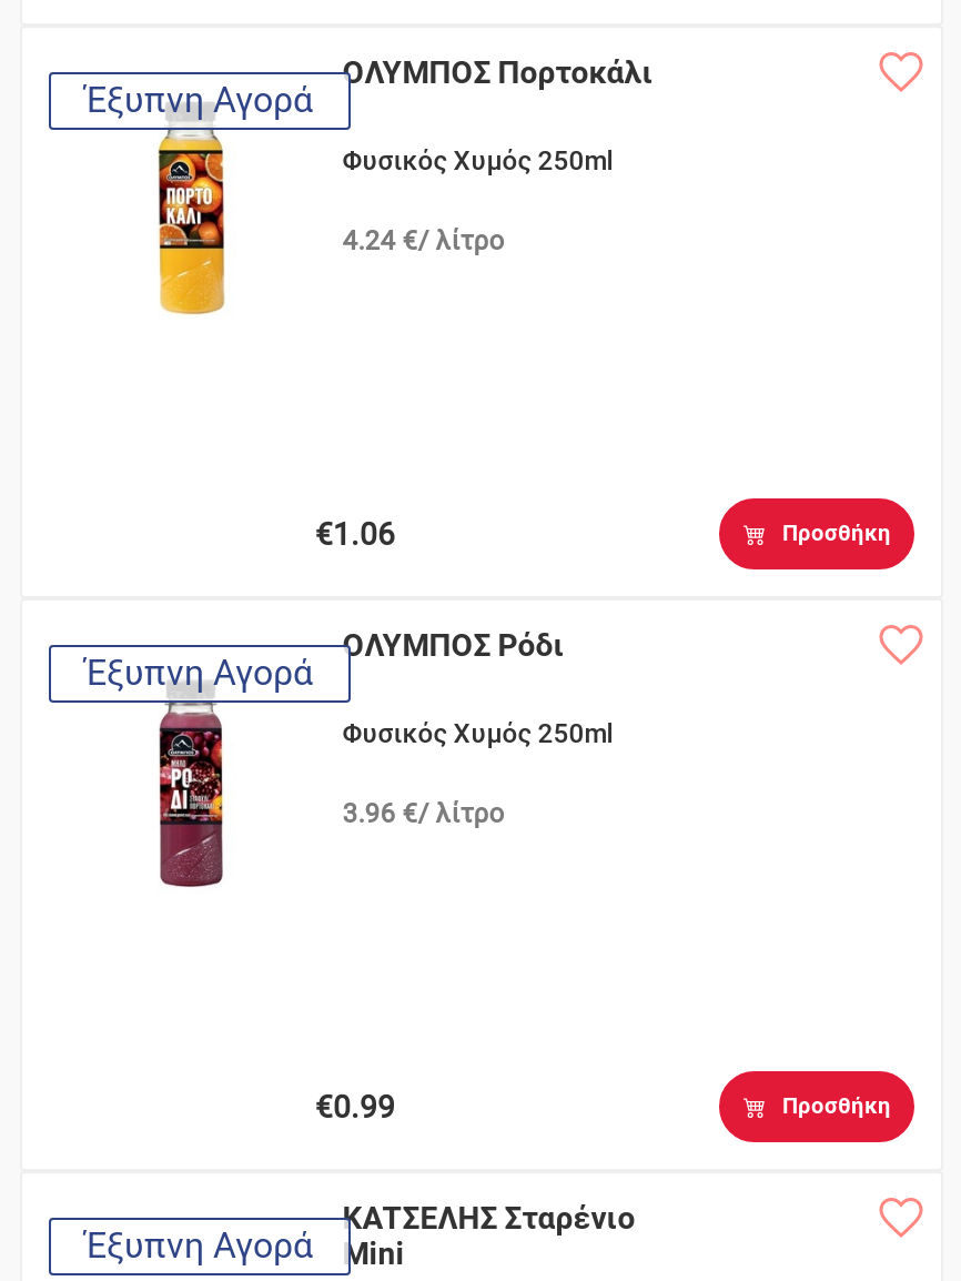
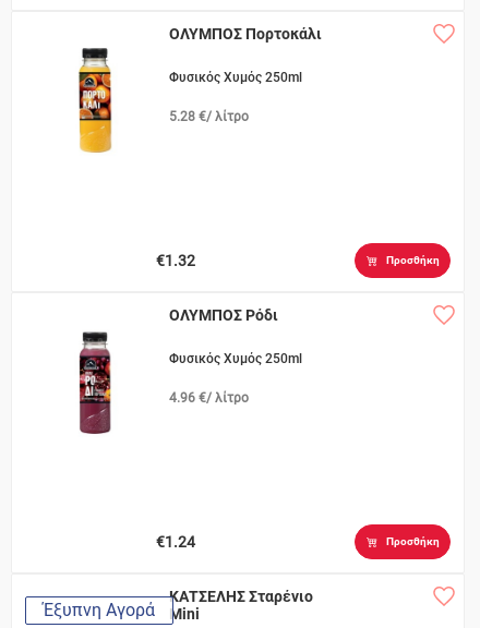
[87,78,313,120] Έξυπνη Αγορά -> none
[342,224,504,256] 4.24 €/ λίτρο -> [169,109,249,124] 5.28 €/ λίτρο
[315,516,395,551] €1.06 -> [156,252,195,269] €1.32
[87,651,313,693] Έξυπνη Αγορά -> none
[342,797,504,829] 3.96 €/ λίτρο -> [169,390,249,405] 4.96 €/ λίτρο
[315,1088,395,1124] €0.99 -> [156,533,195,550] €1.24

